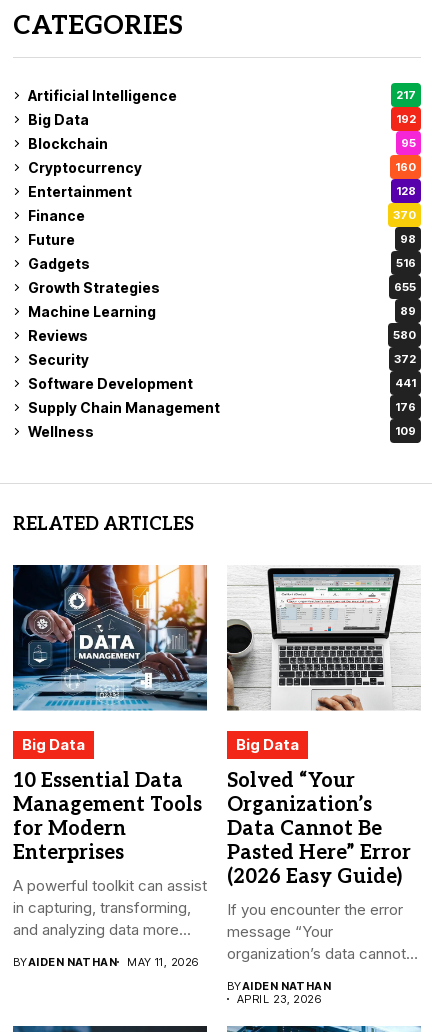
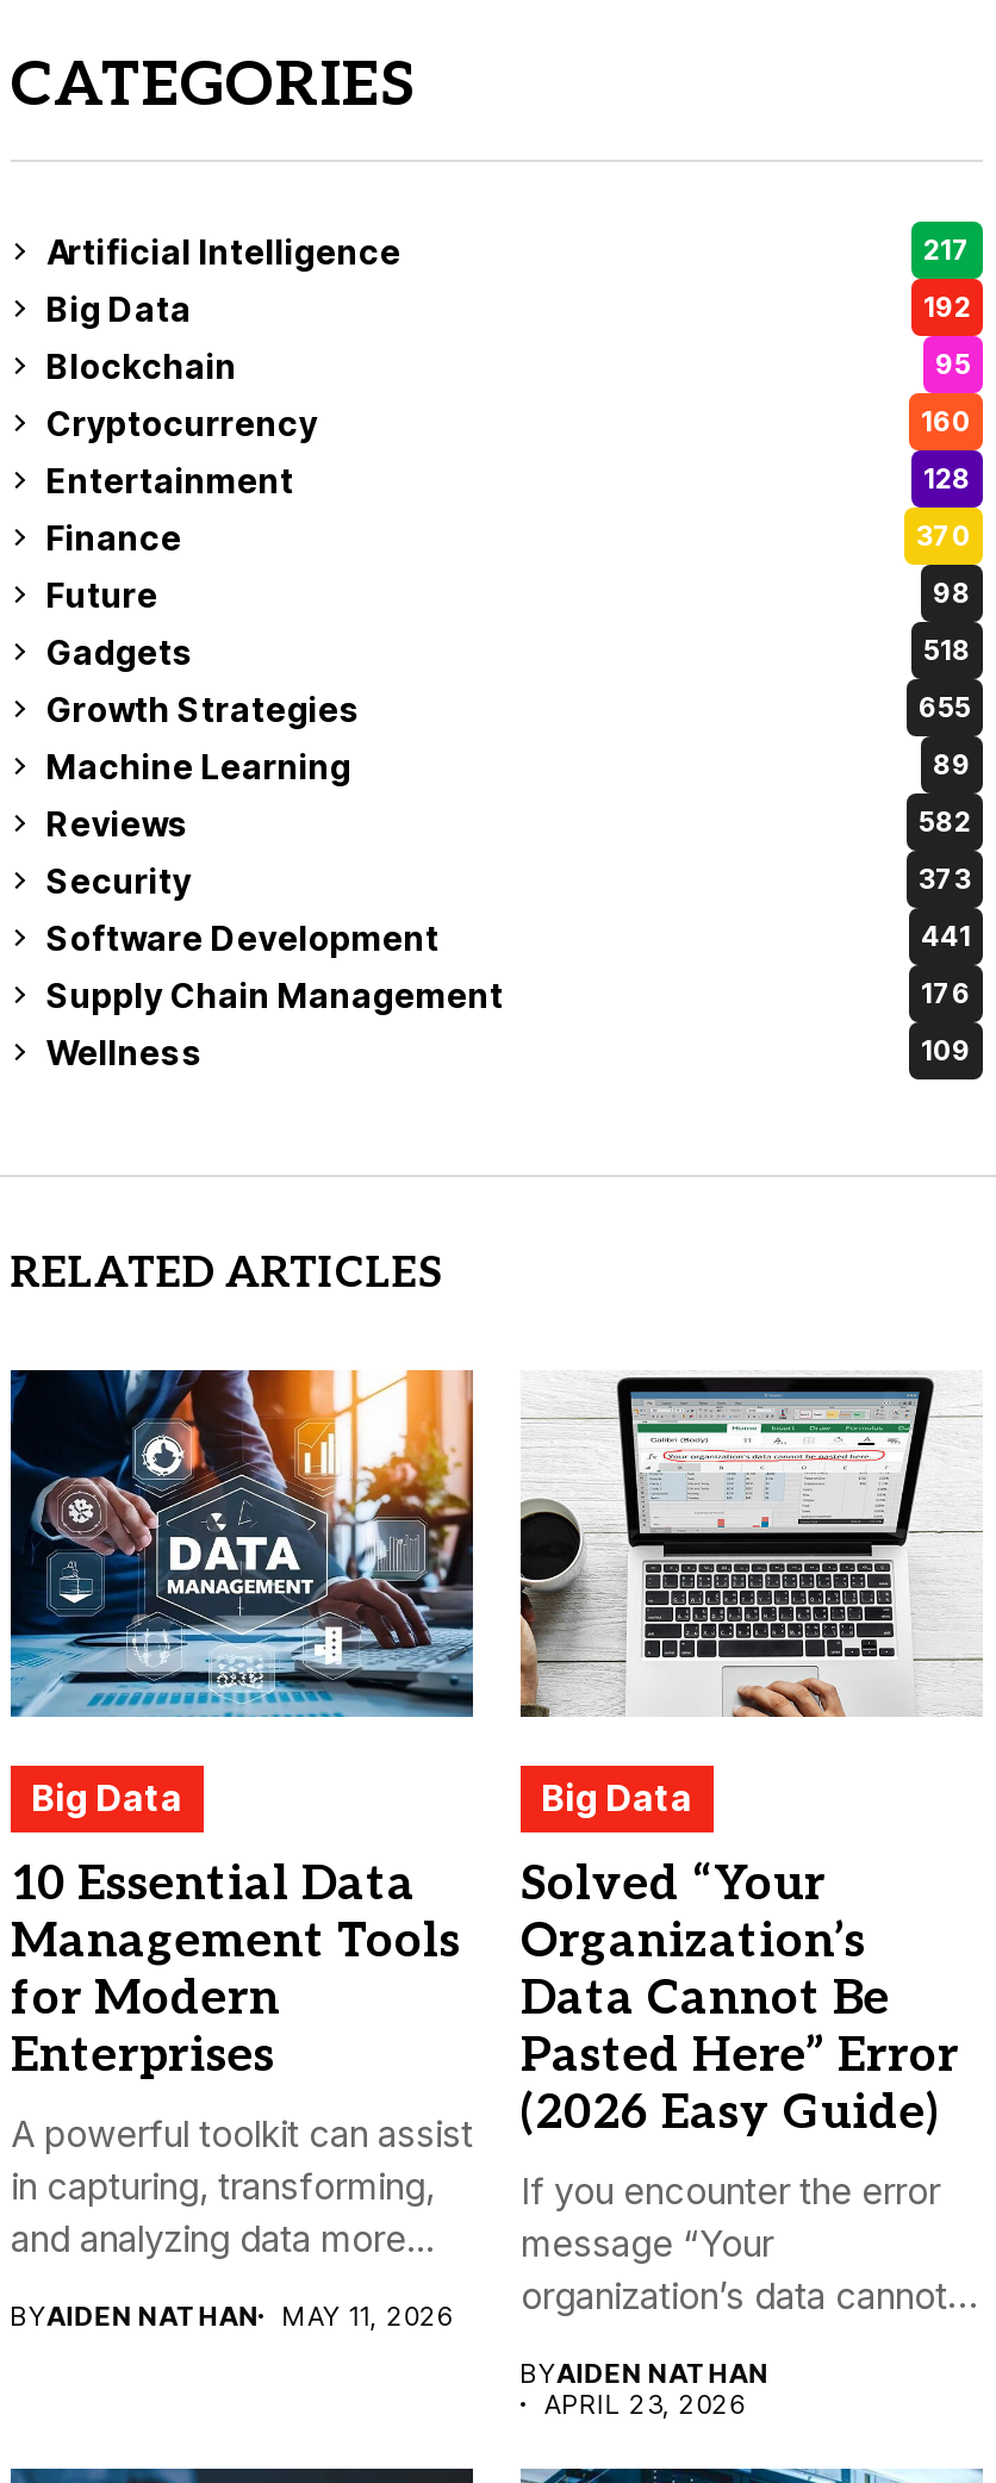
[396,256,416,270] 516 -> [923,634,971,667] 518
[393,328,416,342] 580 -> [919,805,971,839] 582
[394,352,416,366] 372 -> [919,863,971,896] 373

